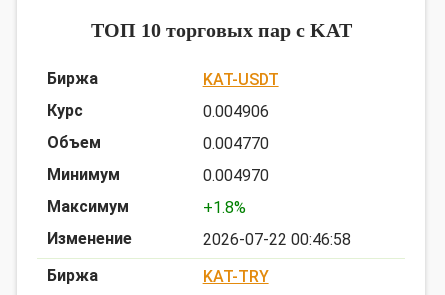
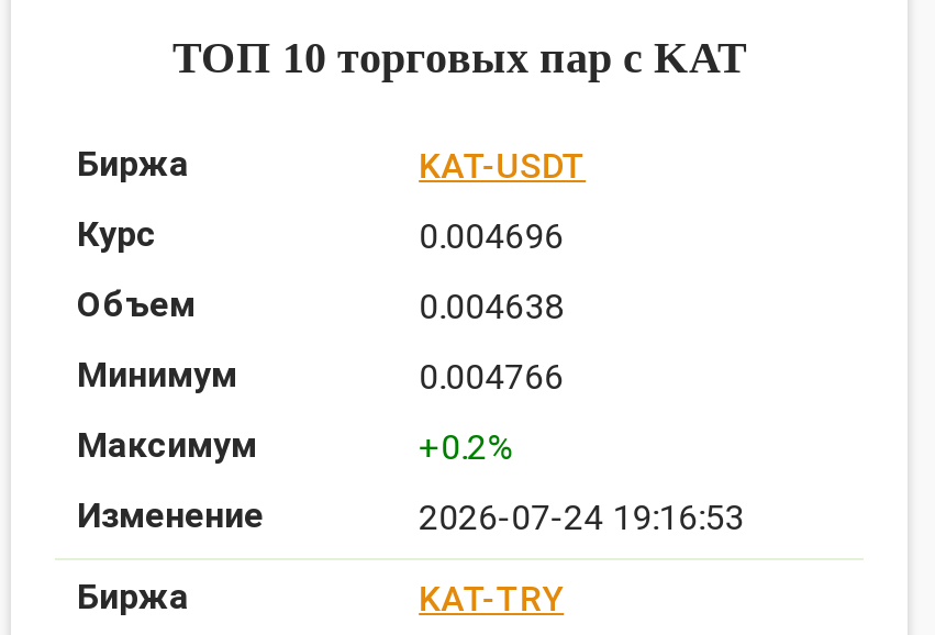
[203,102,269,121] 0.004906 -> [419,215,564,257] 0.004696
[203,134,269,153] 0.004770 -> [419,286,564,327] 0.004638
[203,166,269,185] 0.004970 -> [419,356,564,398] 0.004766
[203,198,246,217] +1.8% -> [419,426,513,468] +0.2%
[203,230,351,249] 2026-07-22 00:46:58 -> [419,497,744,538] 2026-07-24 19:16:53

